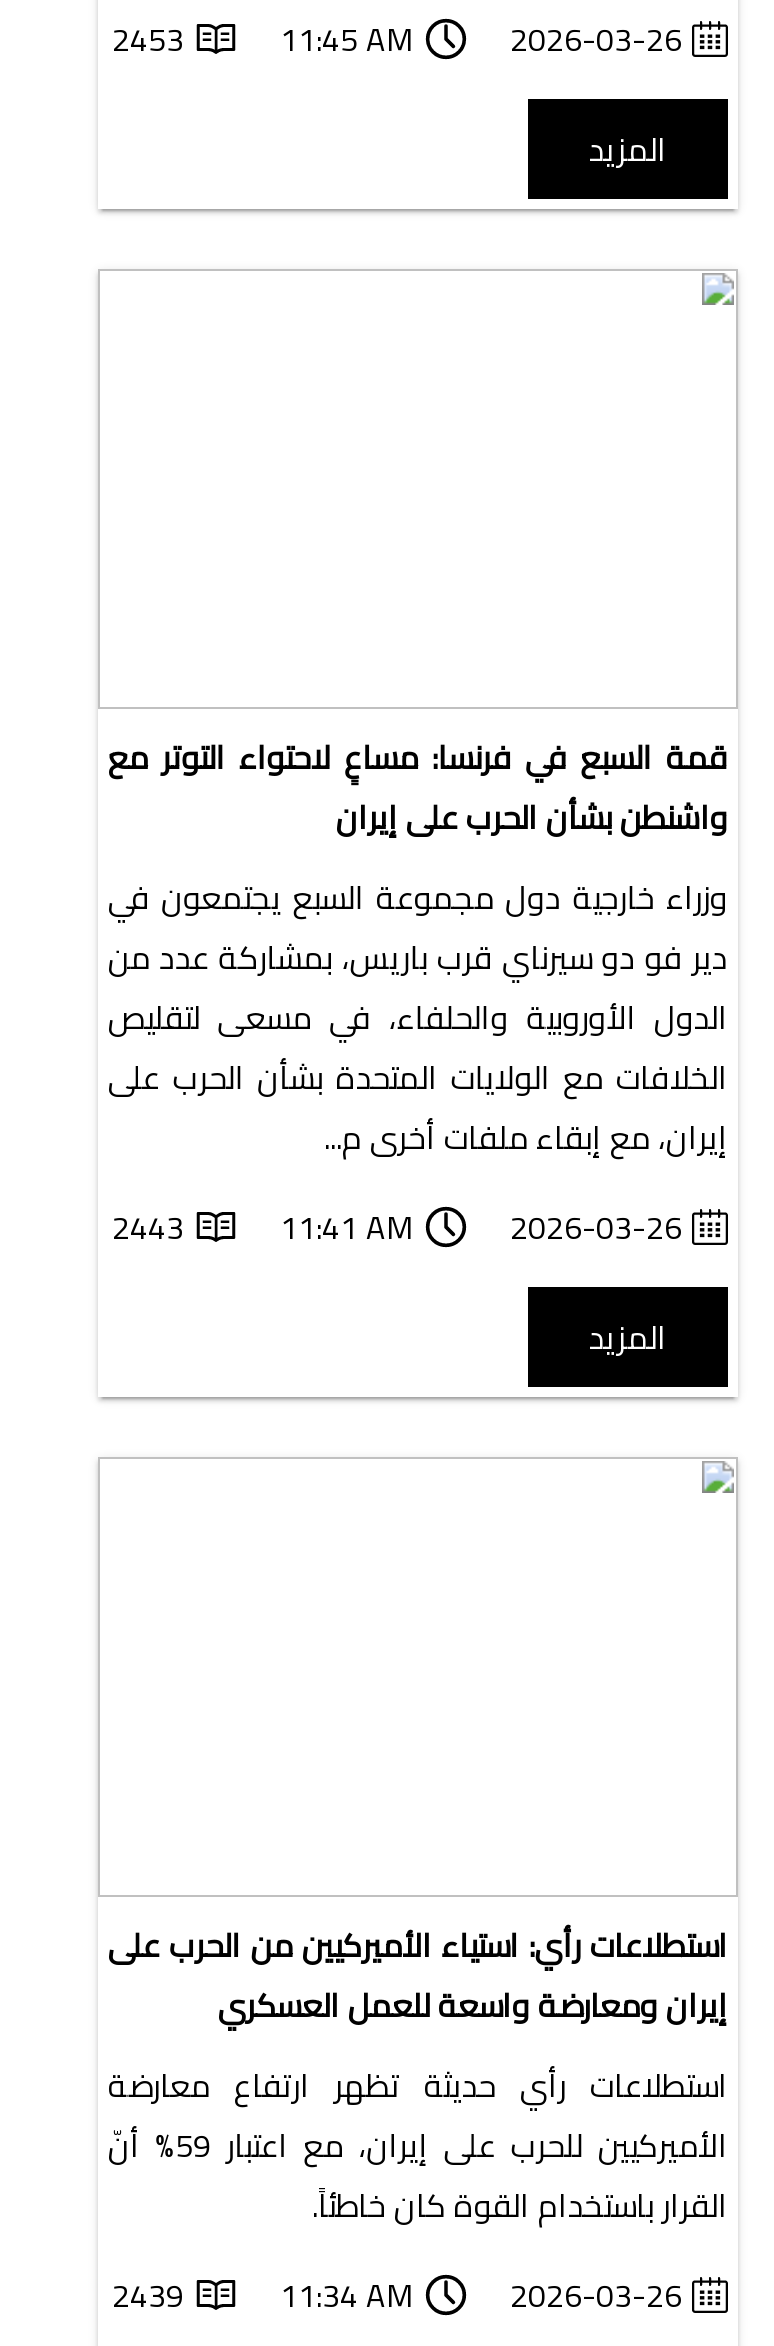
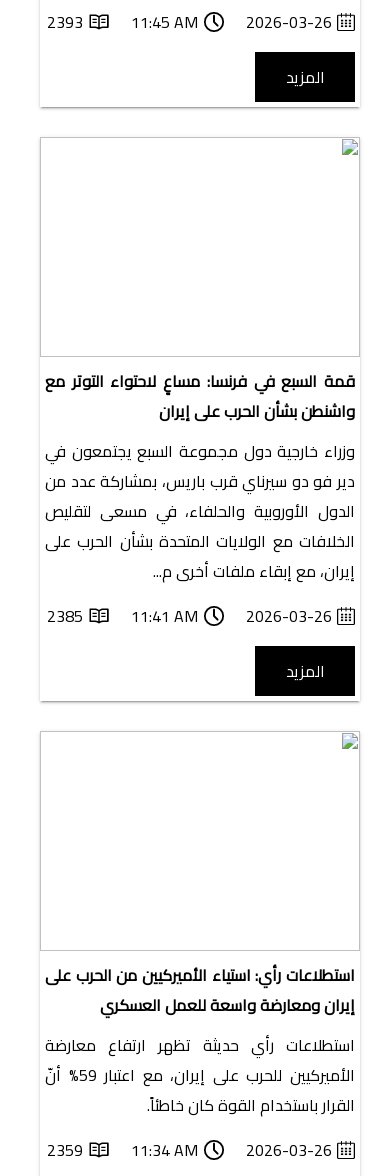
[112,10,682,70] 2453 11:45 AM 2026-03-26 -> [47,7,332,37] 2393 11:45 AM 2026-03-26
[112,1198,682,1258] 2443 11:41 AM 2026-03-26 -> [47,601,332,631] 2385 11:41 AM 2026-03-26
[112,2266,682,2326] 2439 11:34 AM 2026-03-26 -> [47,1135,332,1165] 2359 11:34 AM 2026-03-26

